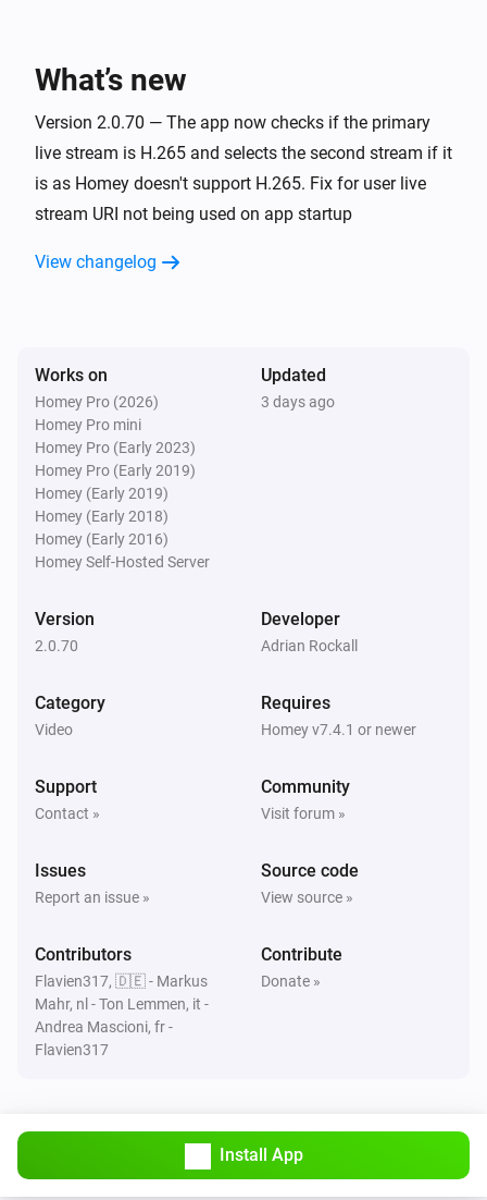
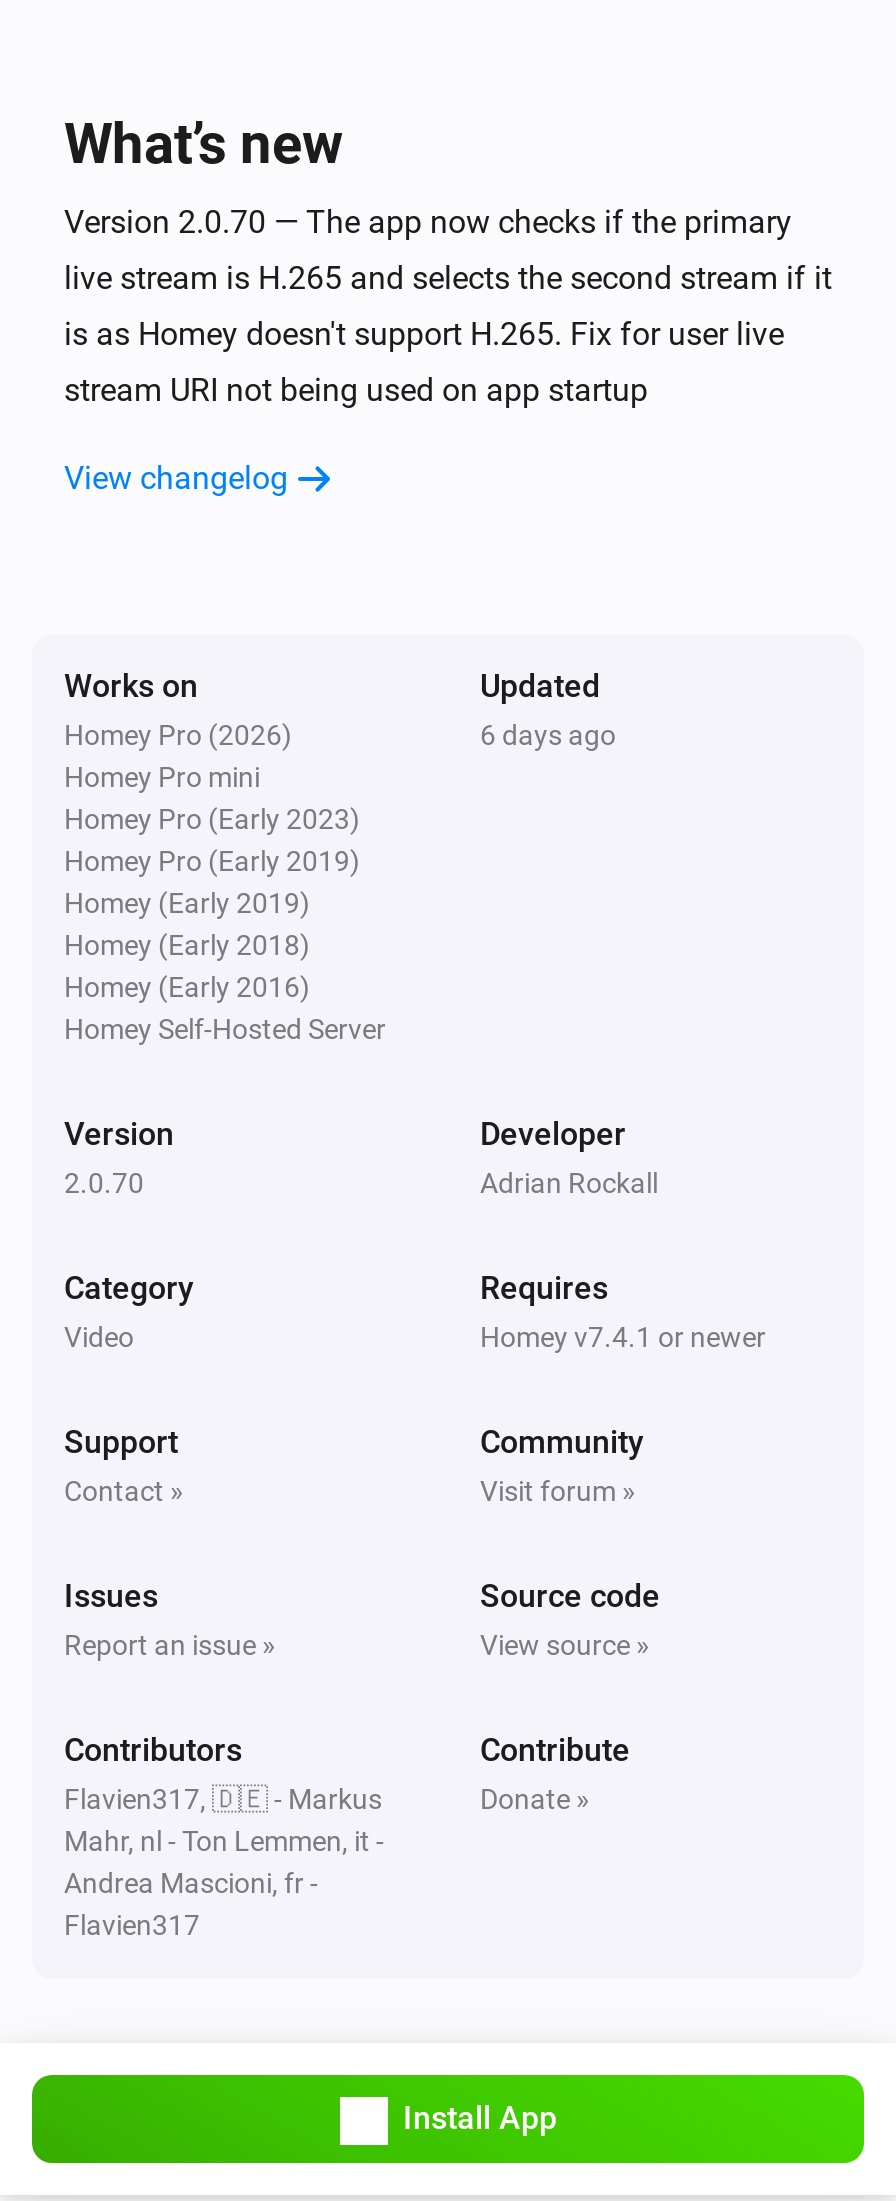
[261,393,335,410] 3 days ago -> [480,718,616,750] 6 days ago

